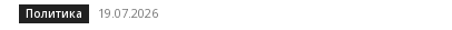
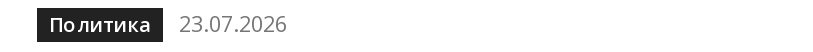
[26,4,158,21] Политика 19.07.2026 -> [49,8,287,38] Политика 23.07.2026

